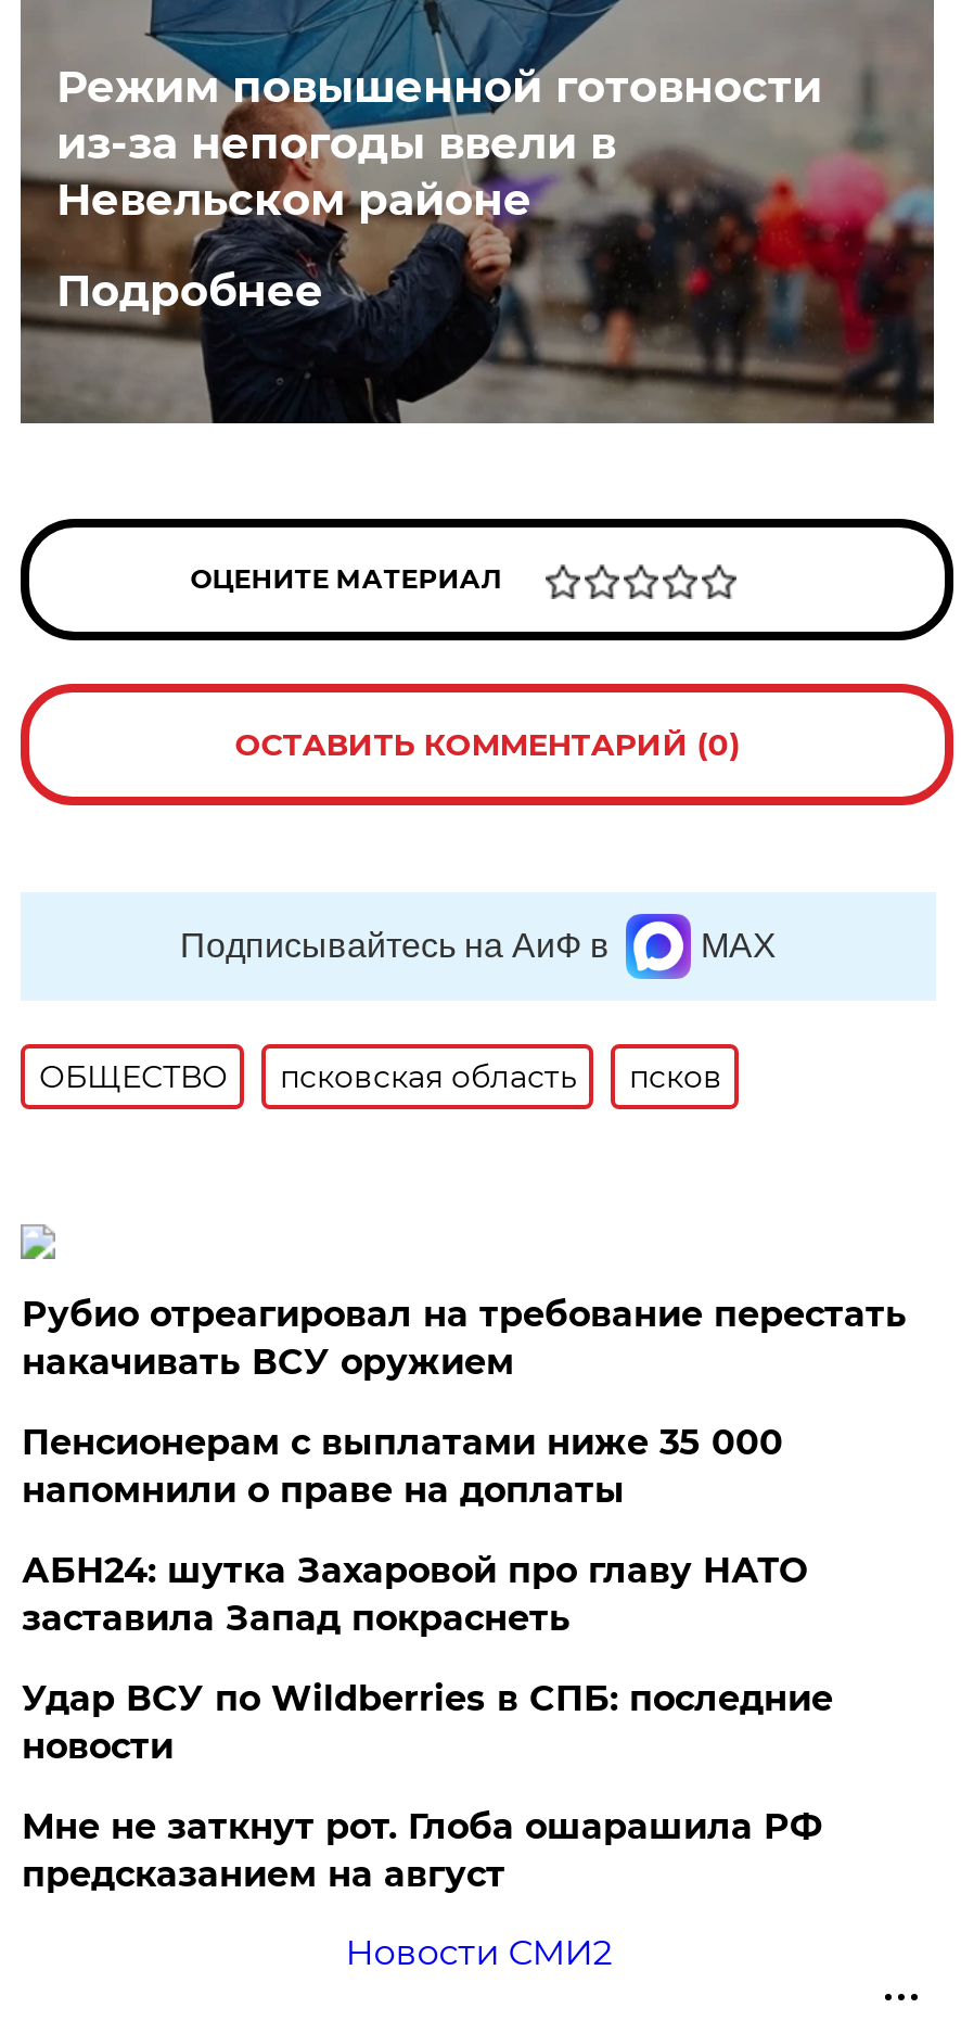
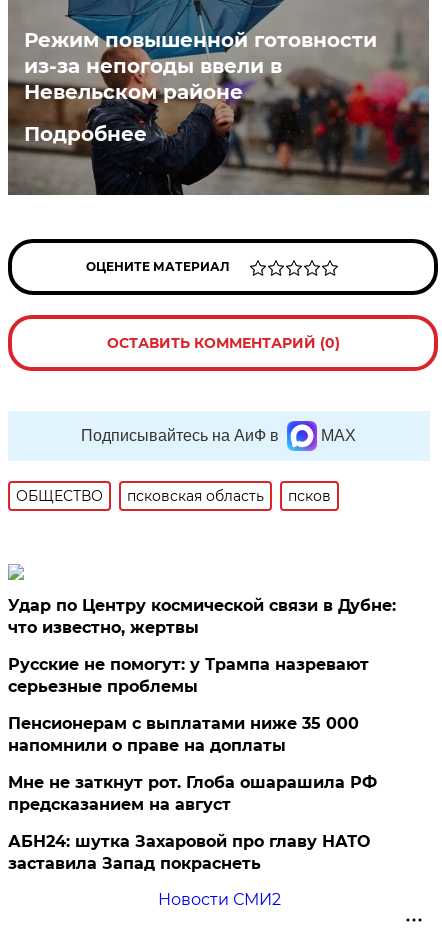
[21,1294,907,1383] Рубио отреагировал на требование перестать | накачивать ВСУ оружием -> [8,596,396,696] Удар по Центру космической связи в Дубне: | что известно, жертвы | Русские не помогут: у Трампа назревают | серьезные проблемы
moved [21,1422,783,1511] -> [8,714,359,755]: Пенсионерам с выплатами ниже 35 000 | напомнили о праве на доплаты
moved [21,1550,807,1639] -> [8,832,370,873]: АБН24: шутка Захаровой про главу НАТО | заставила Запад покраснеть
[21,1678,833,1767] Удар ВСУ по Wildberries в СПБ: последние | новости -> none
moved [21,1806,822,1895] -> [8,773,377,814]: Мне не заткнут рот. Глоба ошарашила РФ | предсказанием на август

